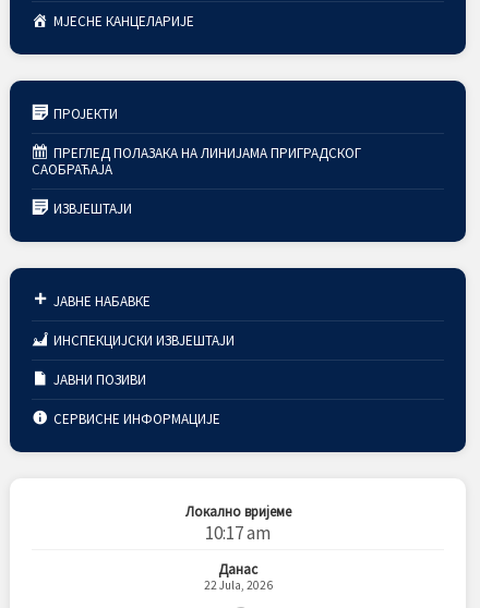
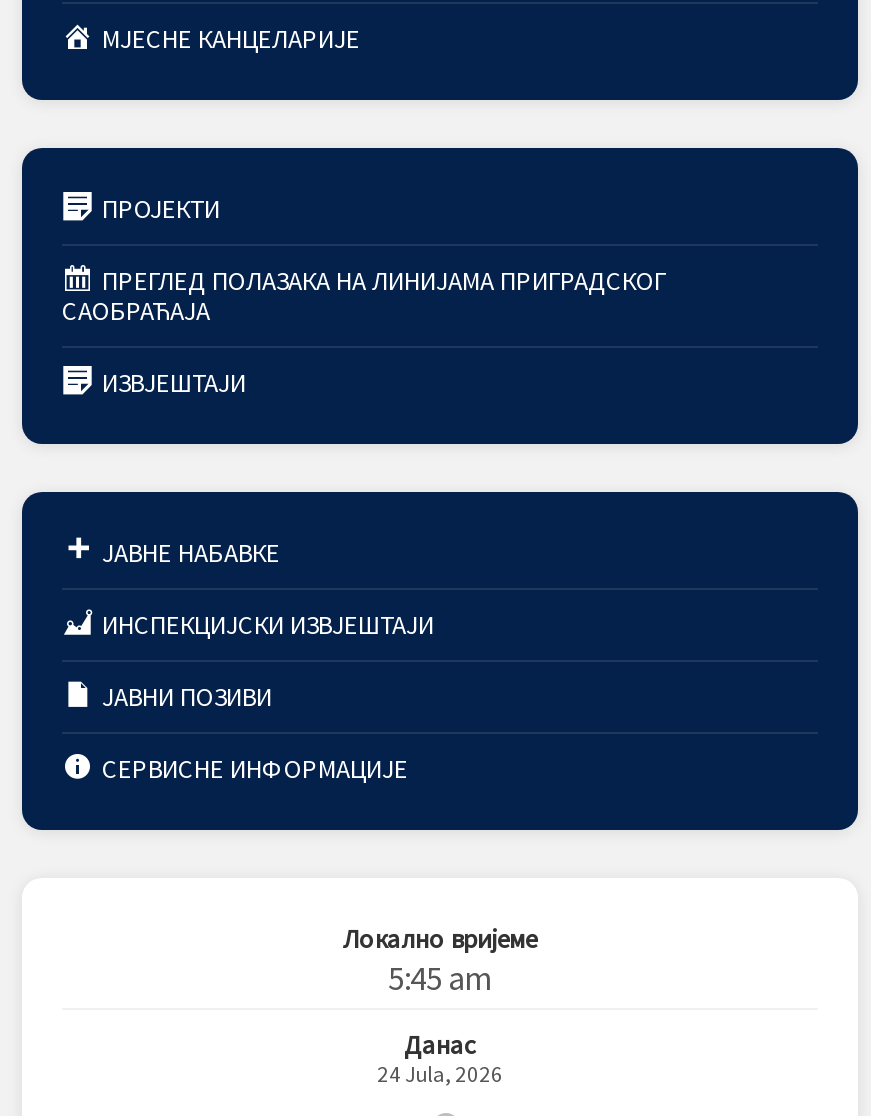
[205,521,271,545] 10:17 am -> [388,956,492,1000] 5:45 am
[203,577,272,593] 22 Jula, 2026 -> [377,1060,503,1088] 24 Jula, 2026

